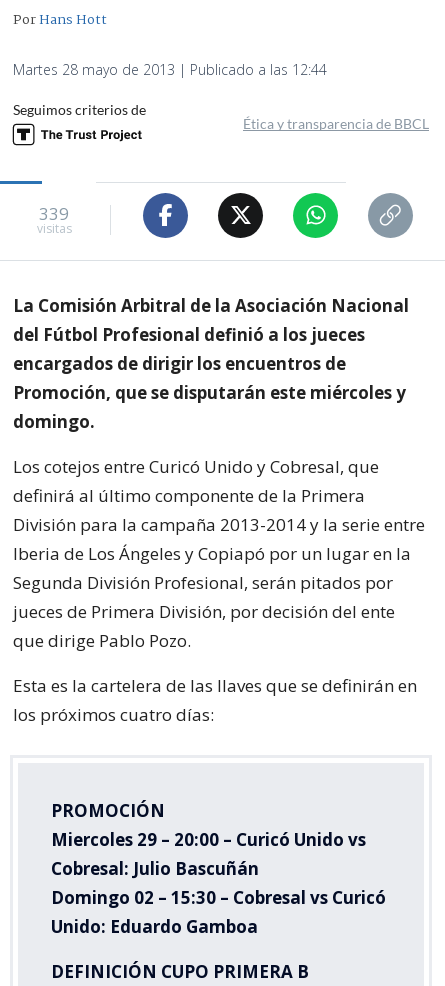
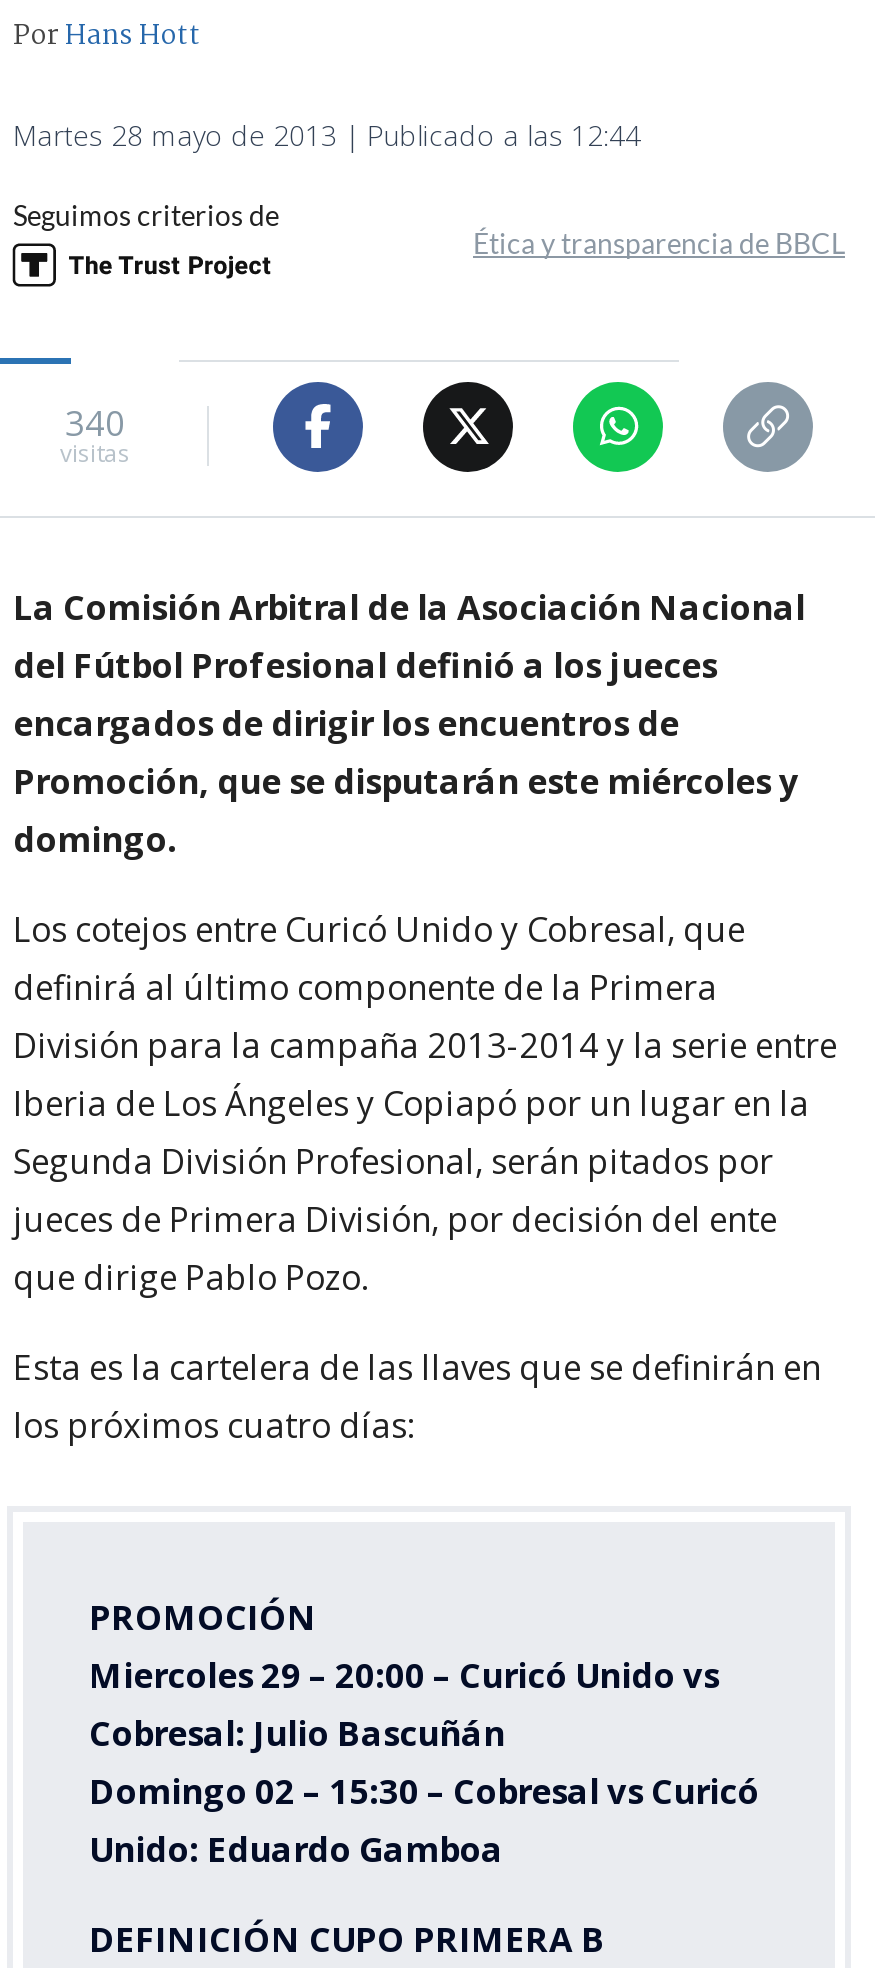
[39,202,69,225] 339 -> [65,401,125,447] 340

